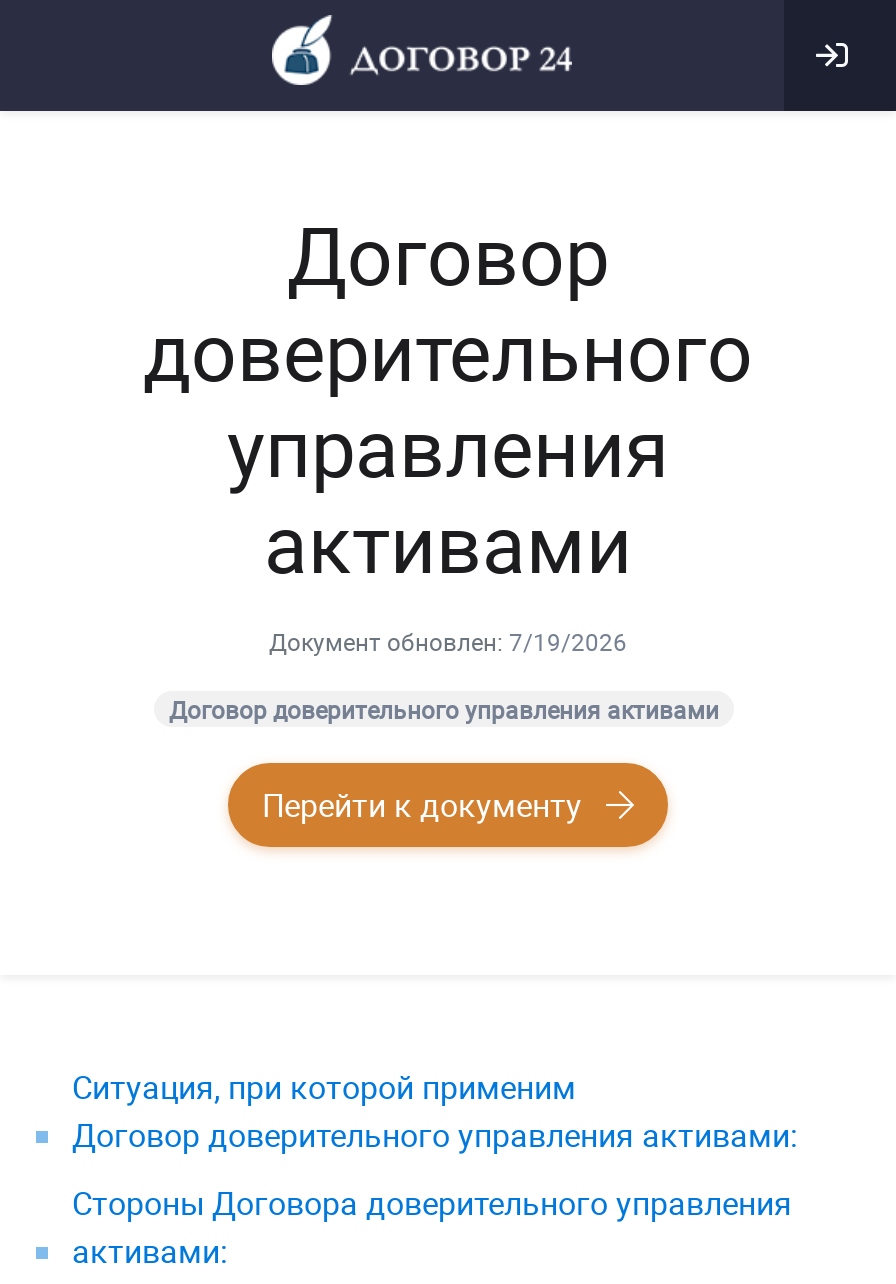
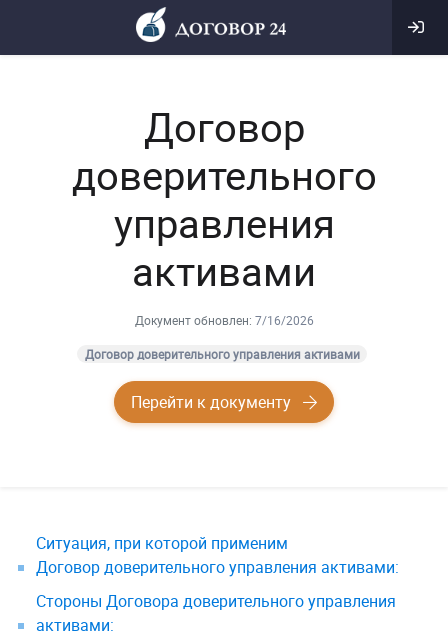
[269,625,627,657] Документ обновлен: 7/19/2026 -> [134,312,313,328] Документ обновлен: 7/16/2026

